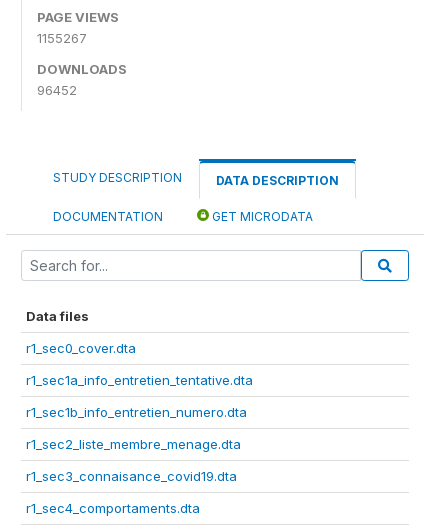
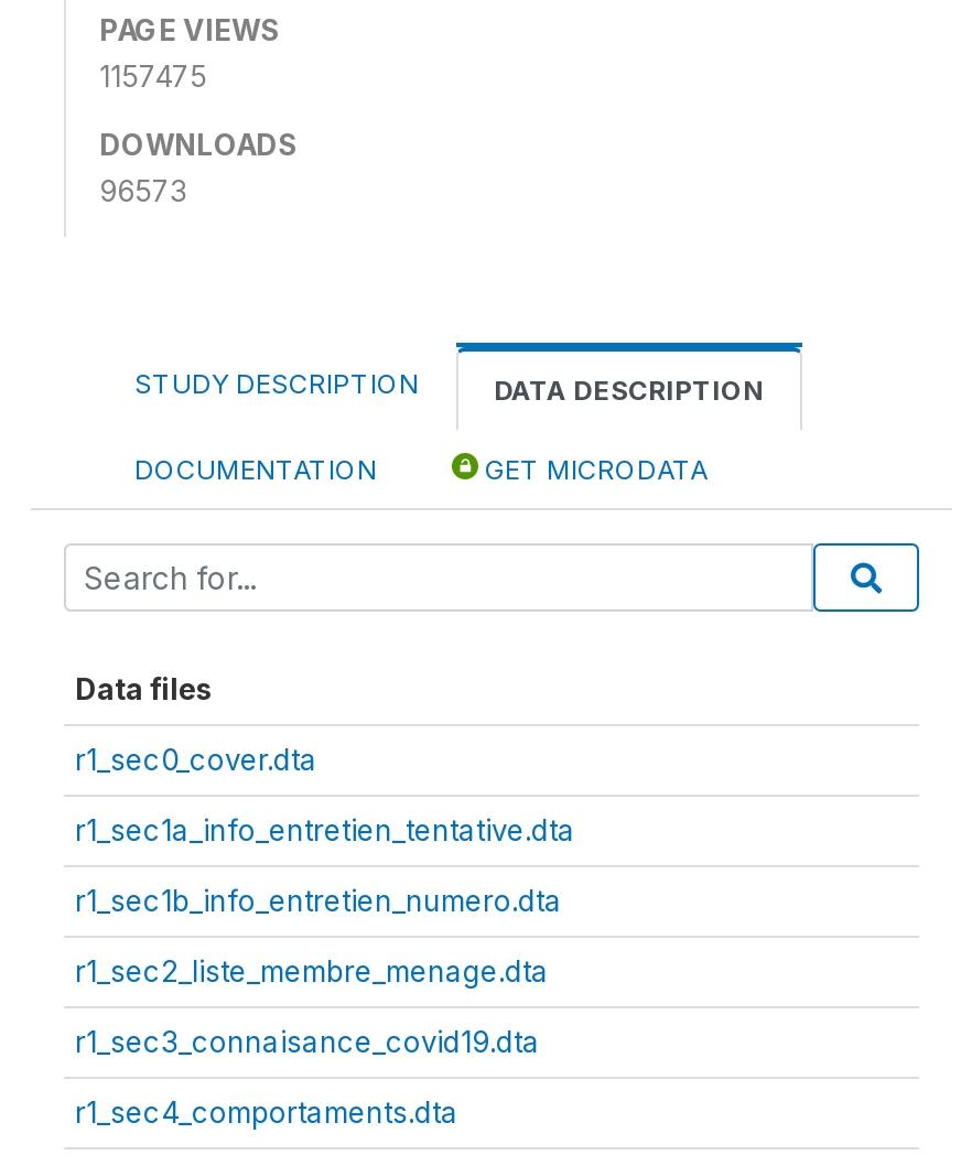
[37,30,87,46] 1155267 -> [99,58,207,93] 1157475
[37,82,77,98] 96452 -> [99,172,187,207] 96573

